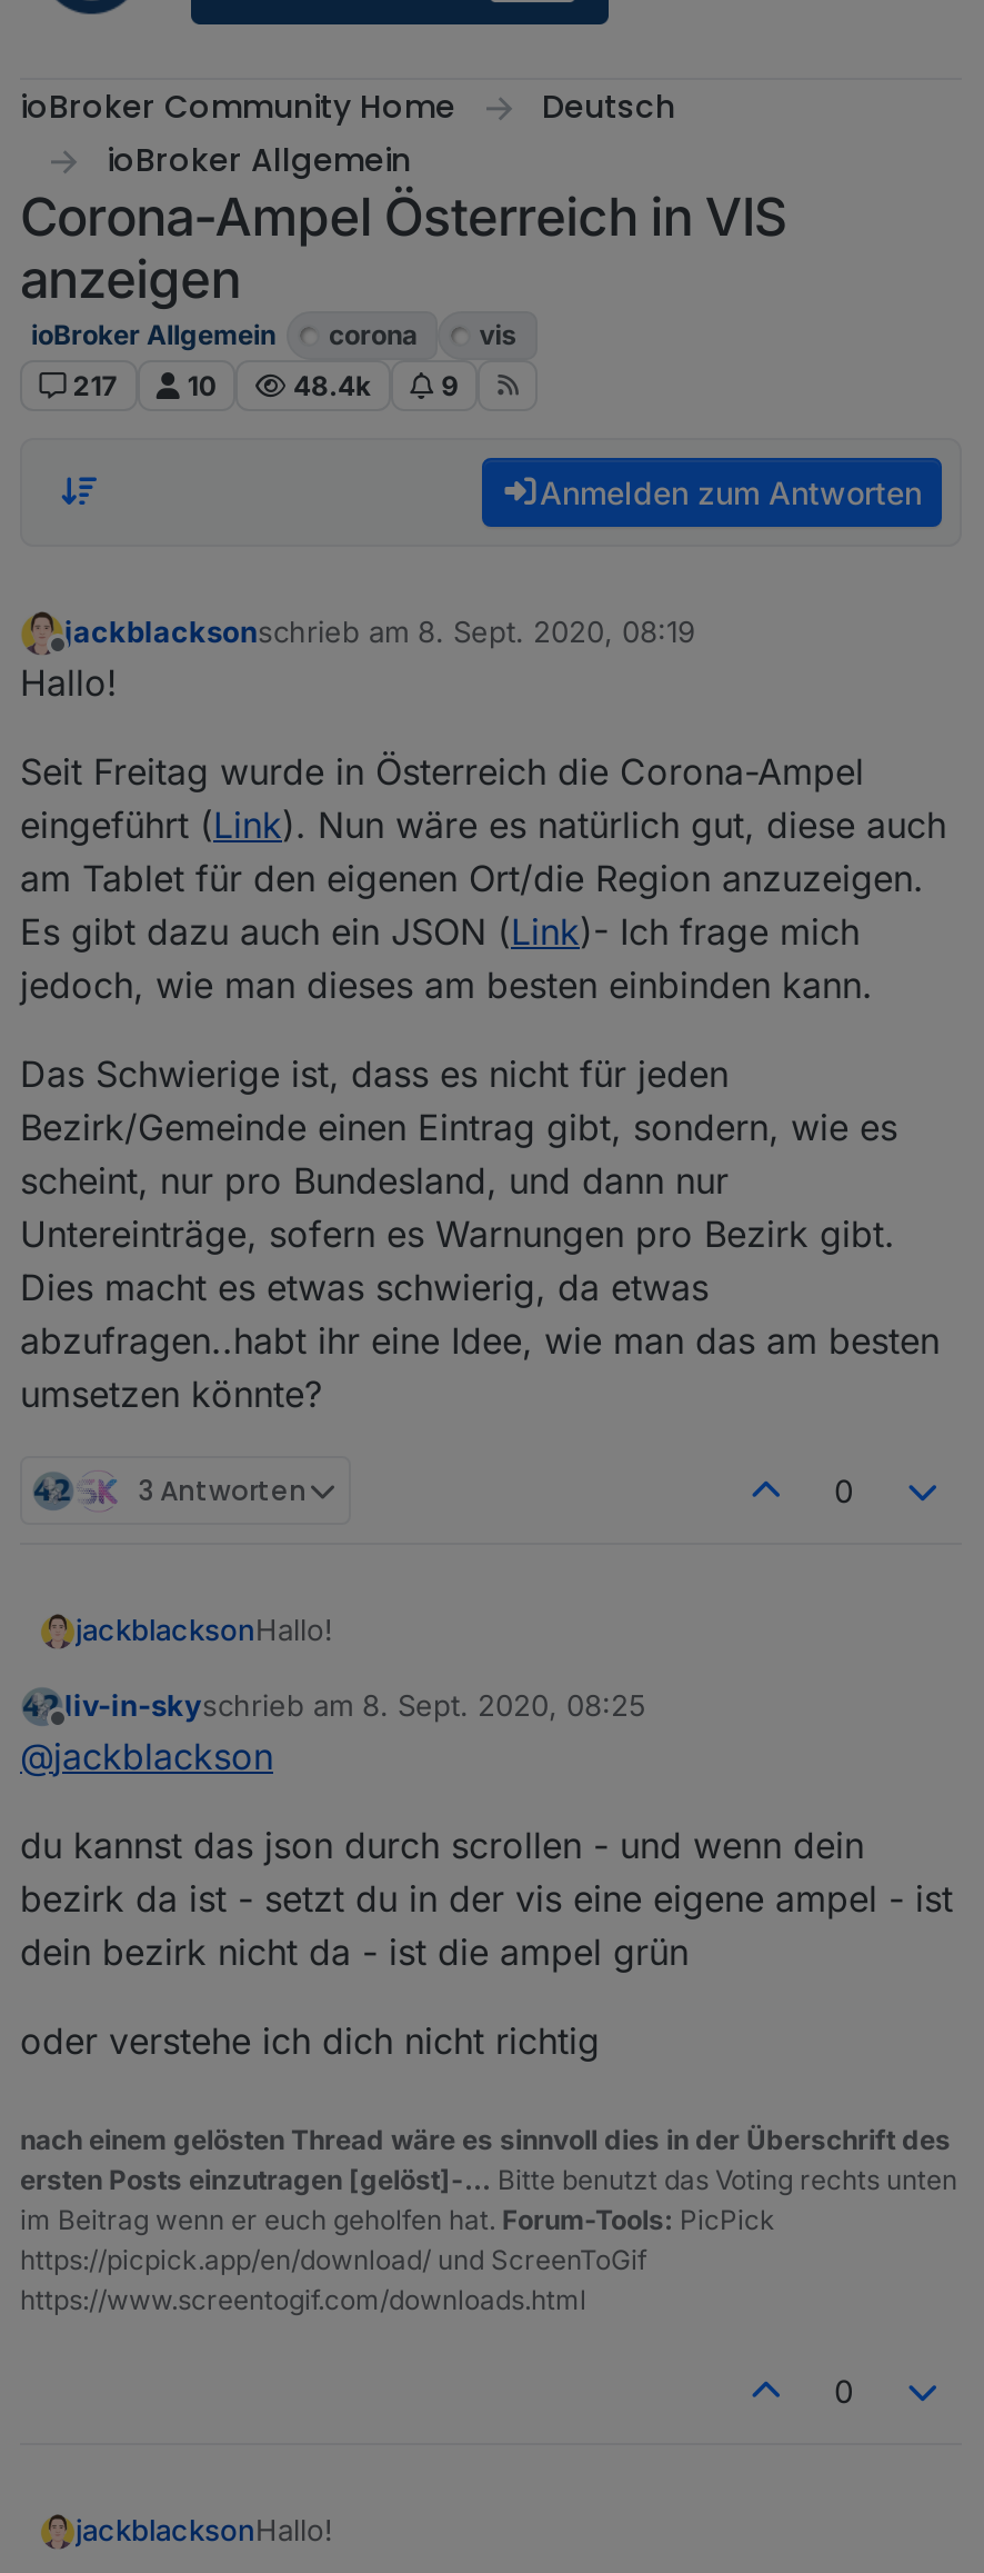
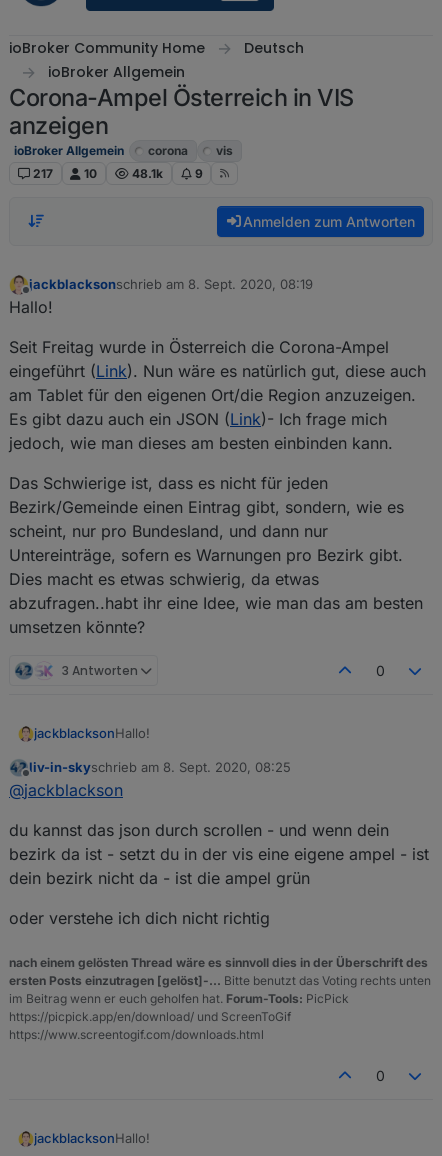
[293,368,371,401] 48.4k -> [132,166,163,181] 48.1k

